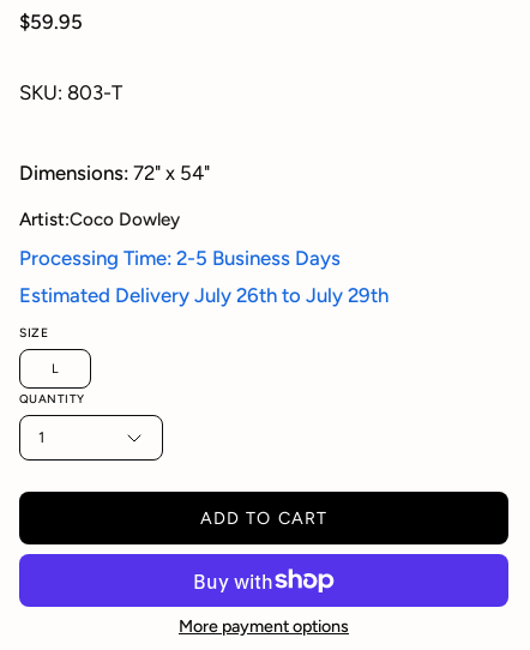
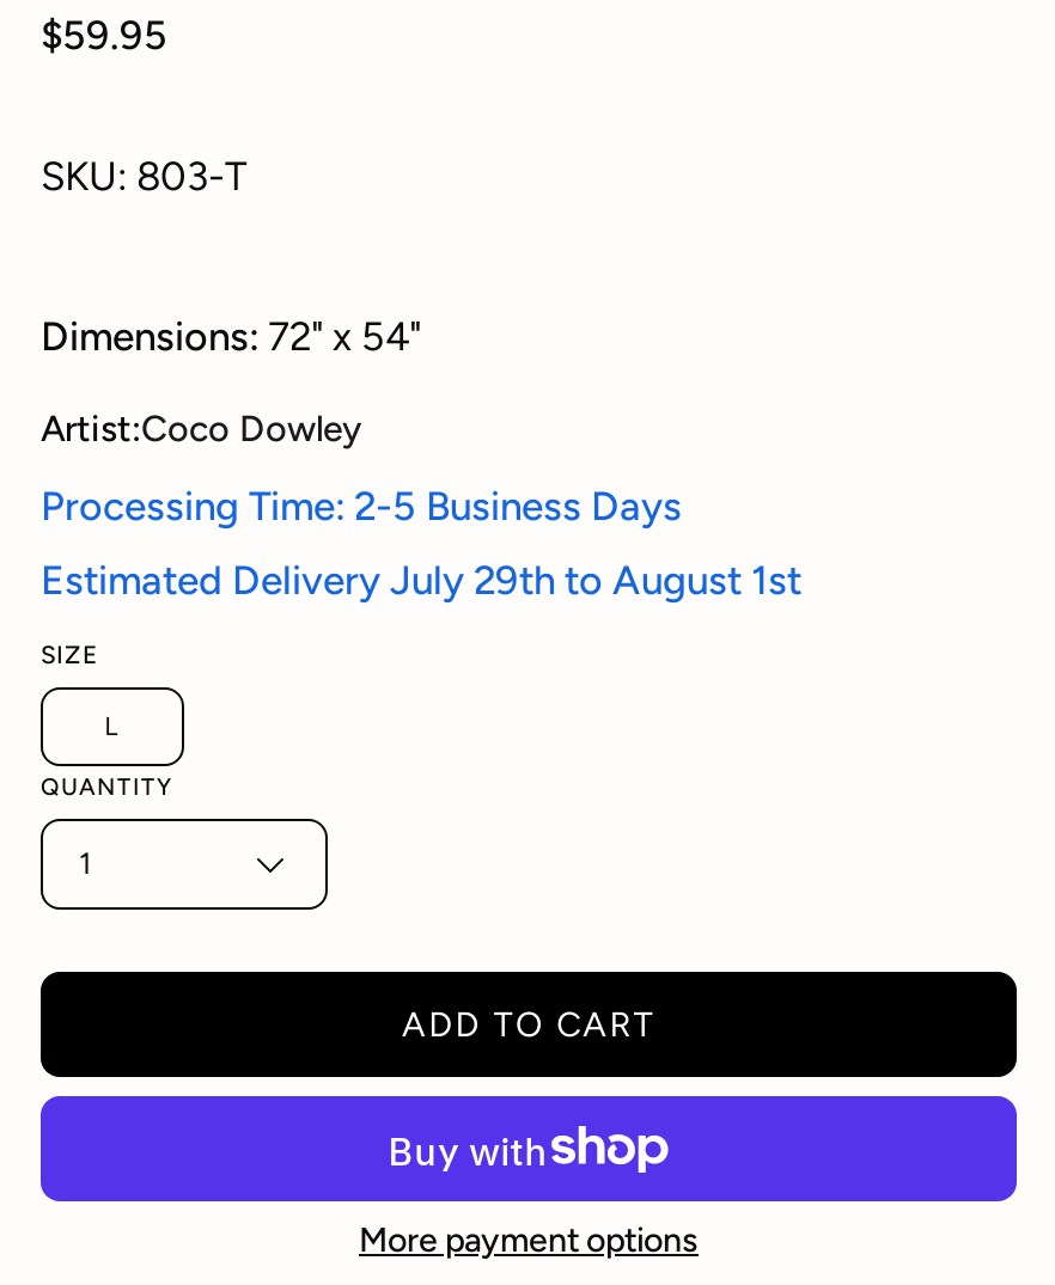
[19,283,389,307] Estimated Delivery July 26th to July 29th -> [41,556,801,604] Estimated Delivery July 29th to August 1st

